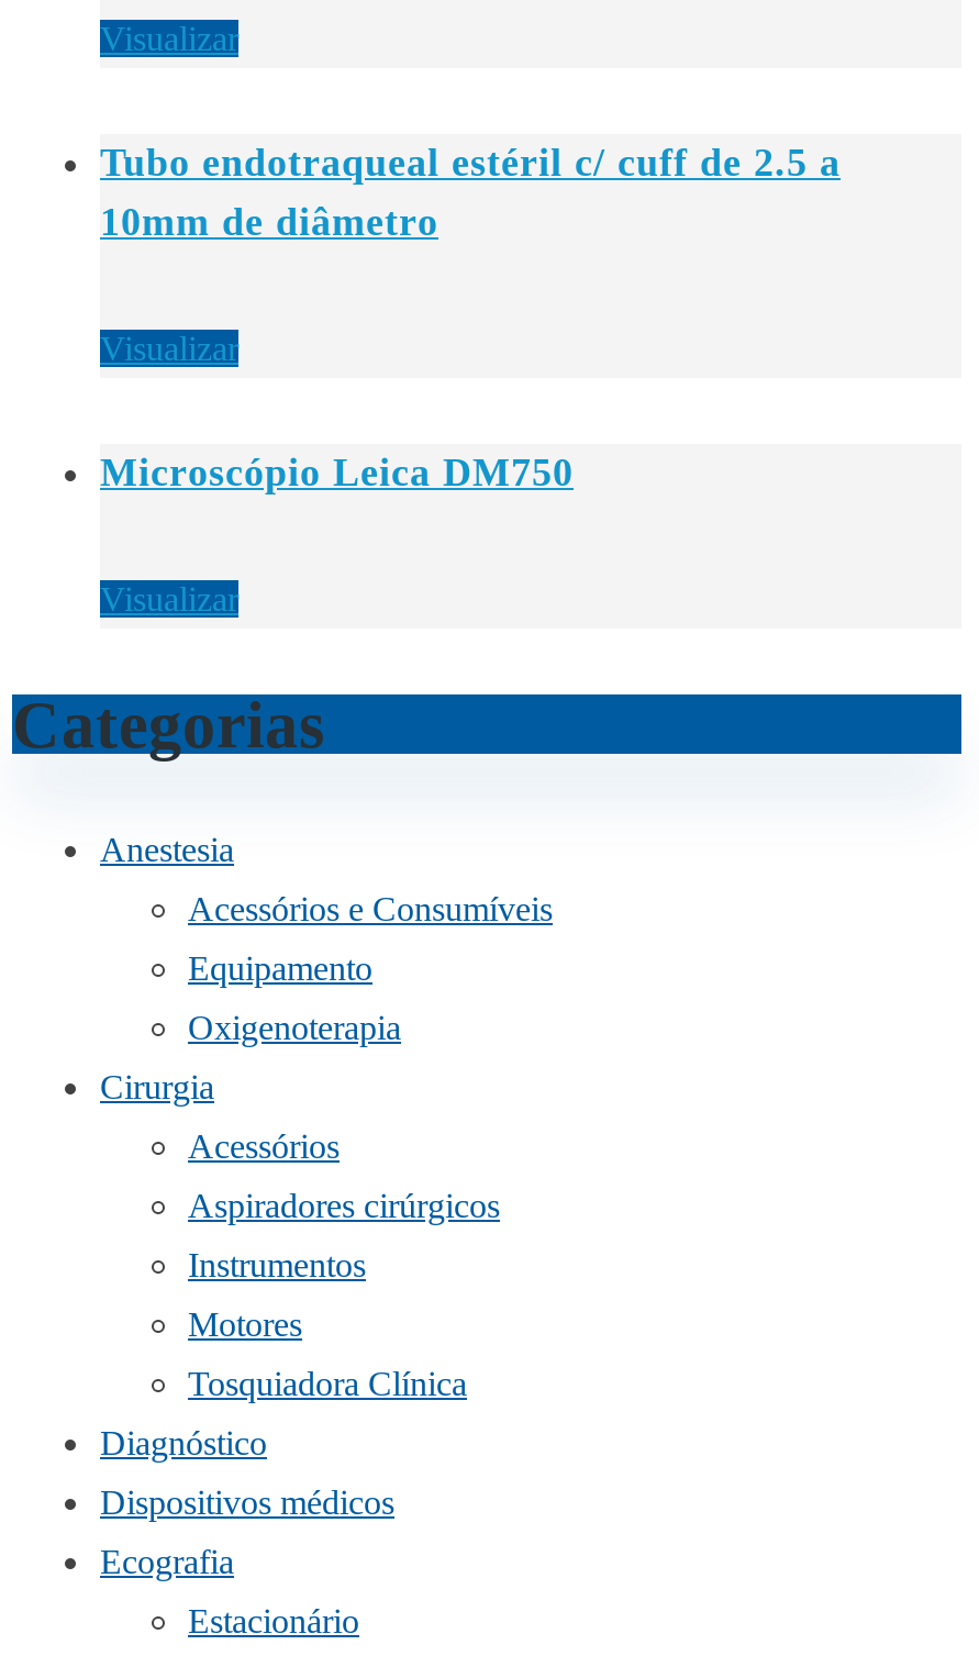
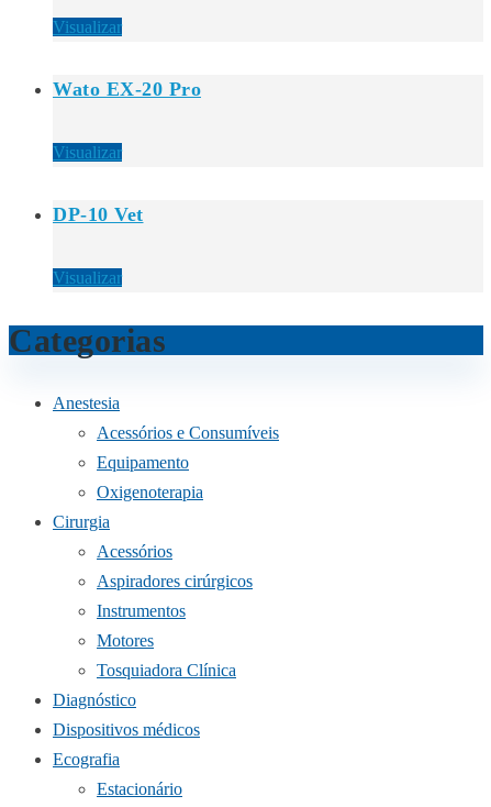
[100,141,841,244] Tubo endotraqueal estéril c/ cuff de 2.5 a | 10mm de diâmetro -> [53,78,201,100] Wato EX-20 Pro
[100,451,574,495] Microscópio Leica DM750 -> [53,204,143,225] DP-10 Vet

